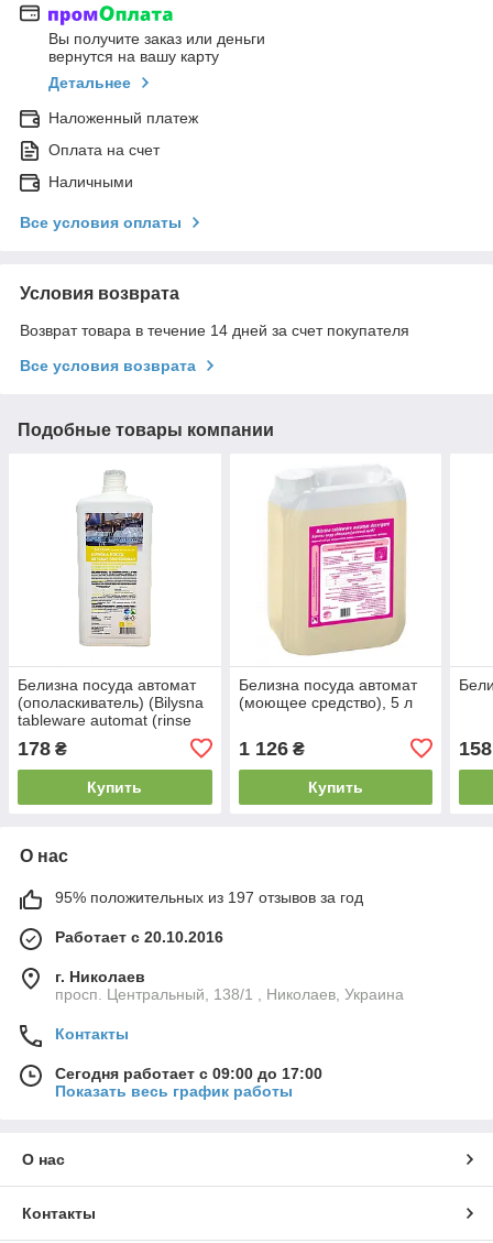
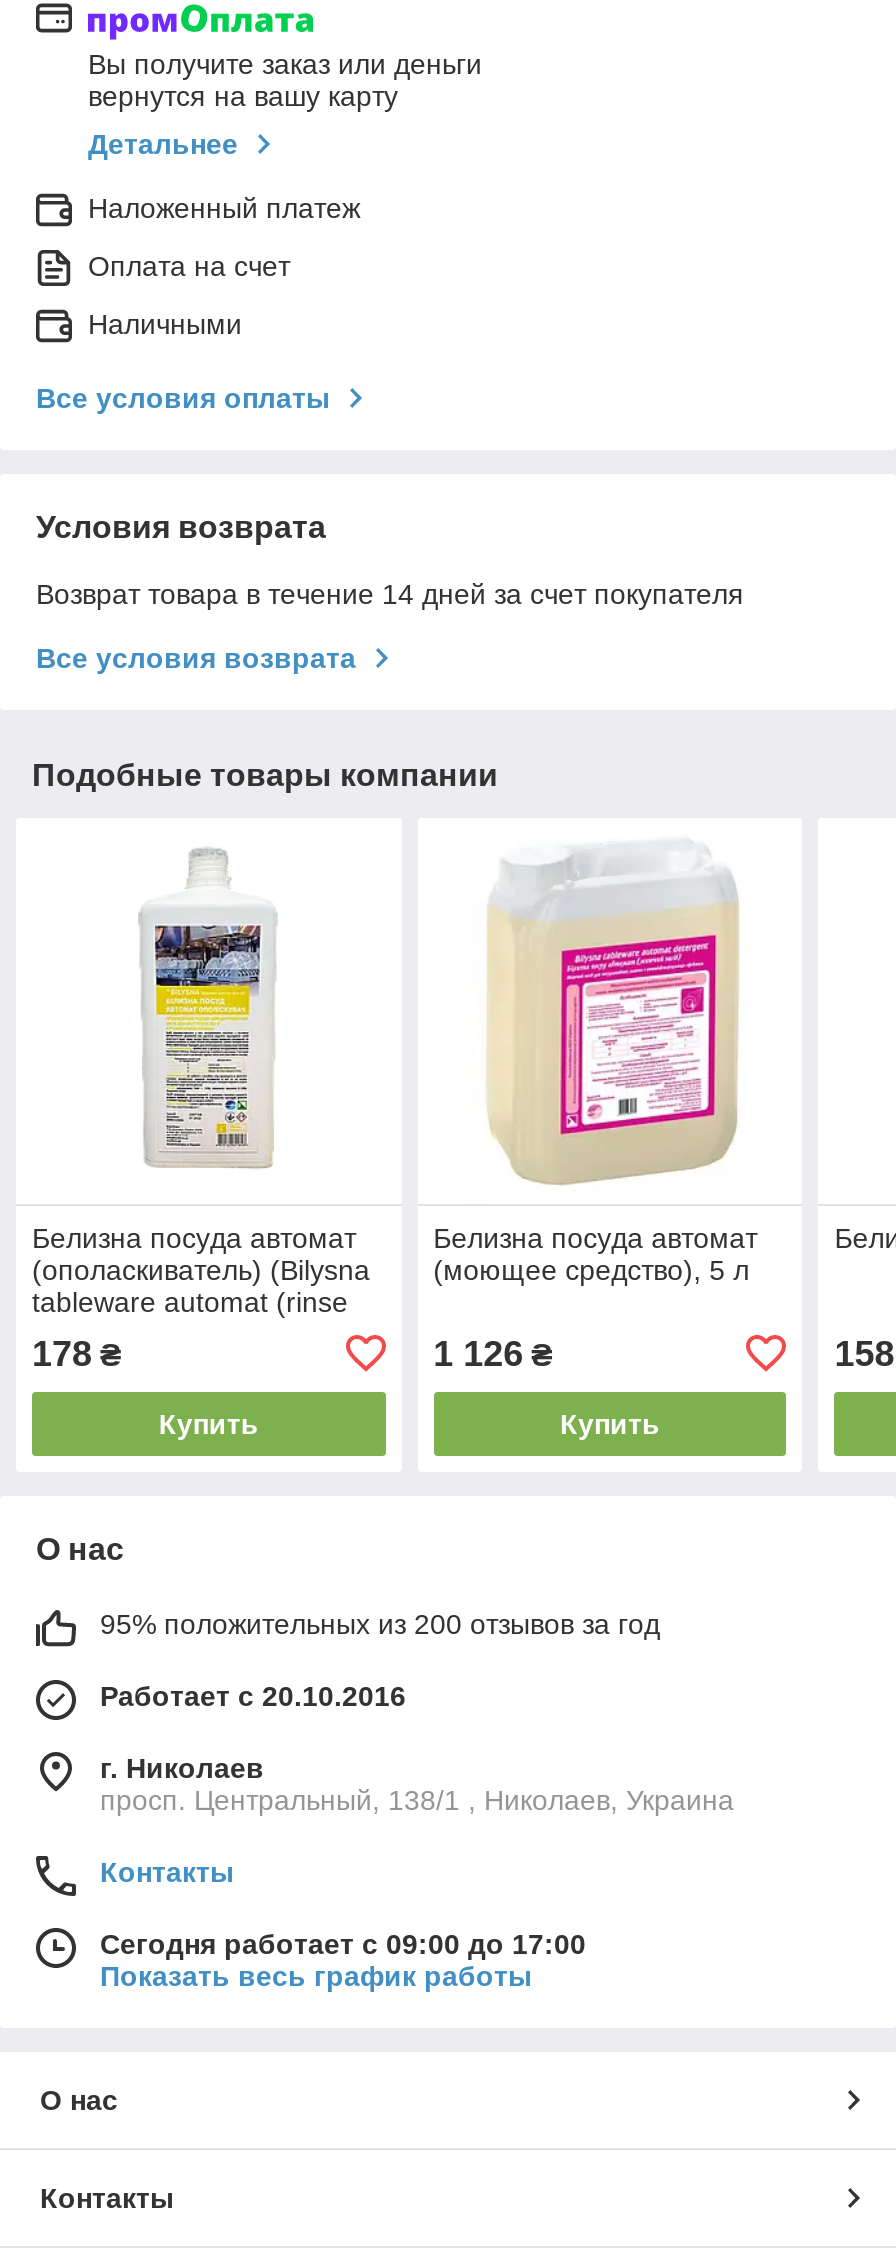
[55,888,363,906] 95% положительных из 197 отзывов за год -> [100,1608,660,1640] 95% положительных из 200 отзывов за год

